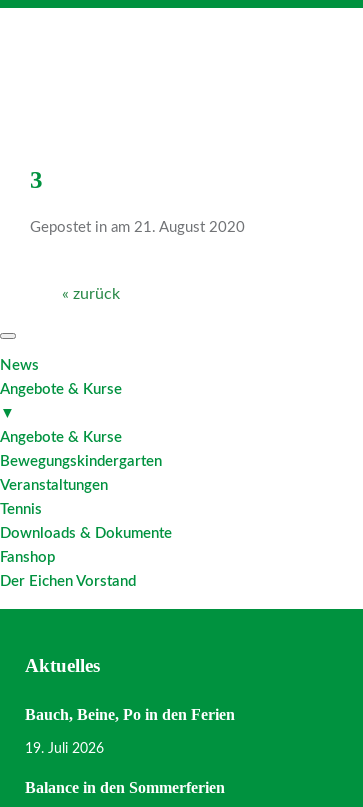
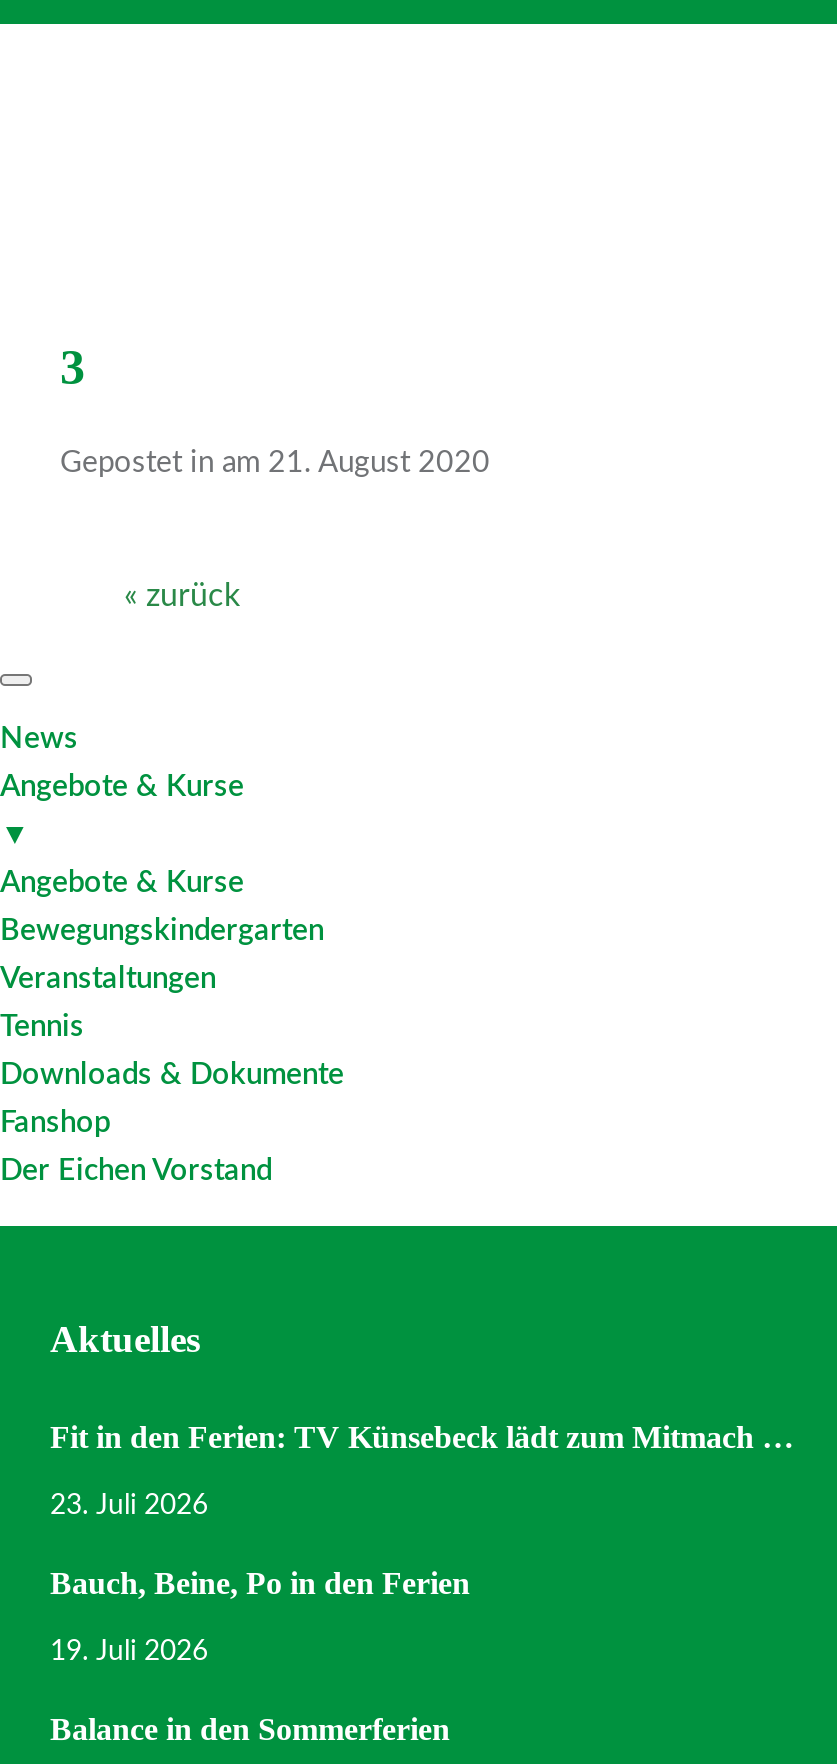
none -> [50,1420,794,1520] Fit in den Ferien: TV Künsebeck lädt zum Mitmach … | 23. Juli 2026

